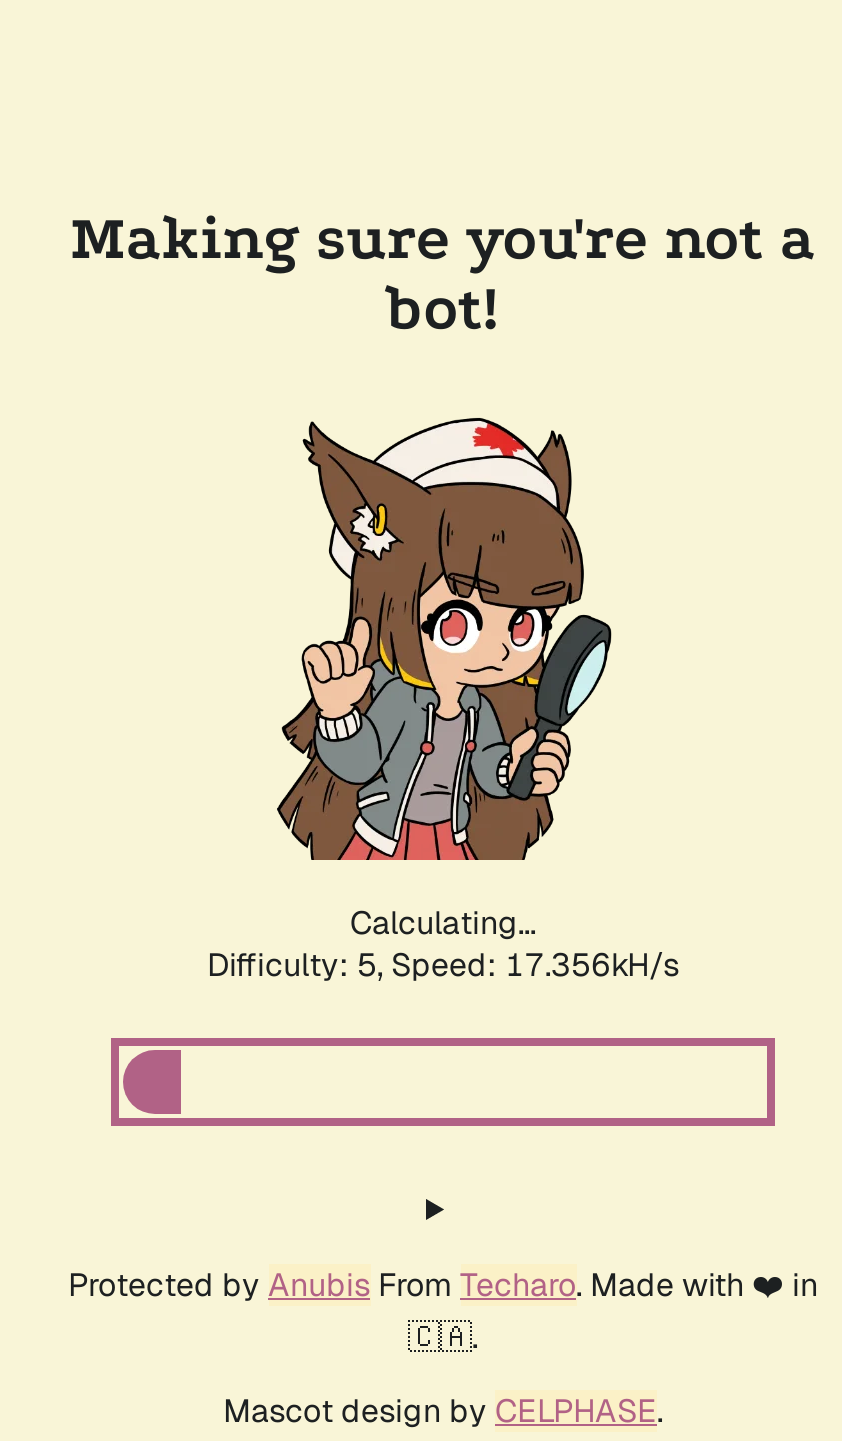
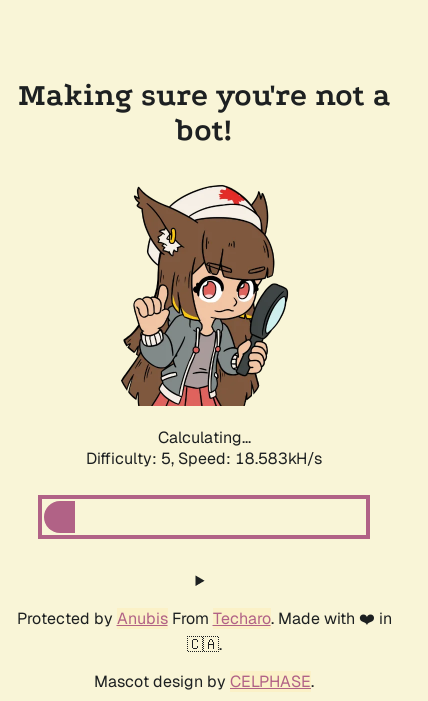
[207,944,679,986] Difficulty: 5, Speed: 17.356kH/s -> [86,448,322,469] Difficulty: 5, Speed: 18.583kH/s

